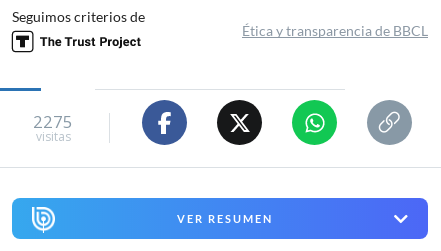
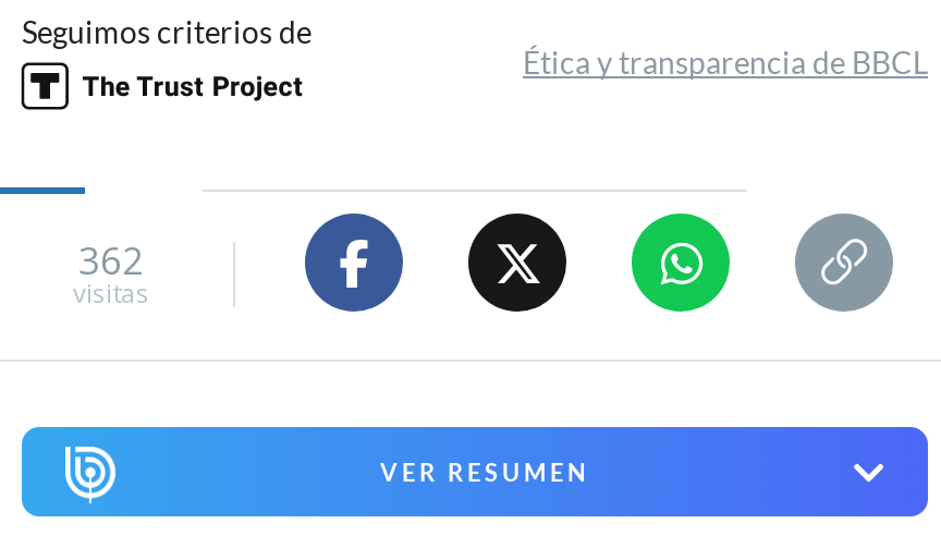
[33,110,73,133] 2275 -> [78,235,144,285] 362

